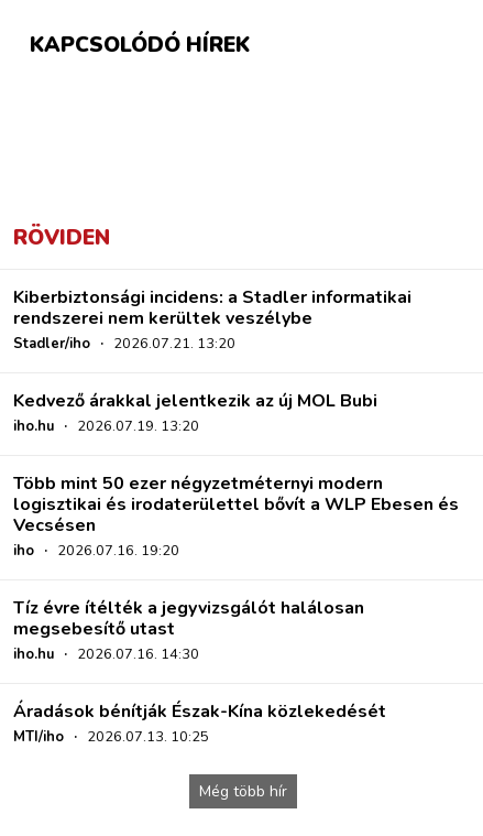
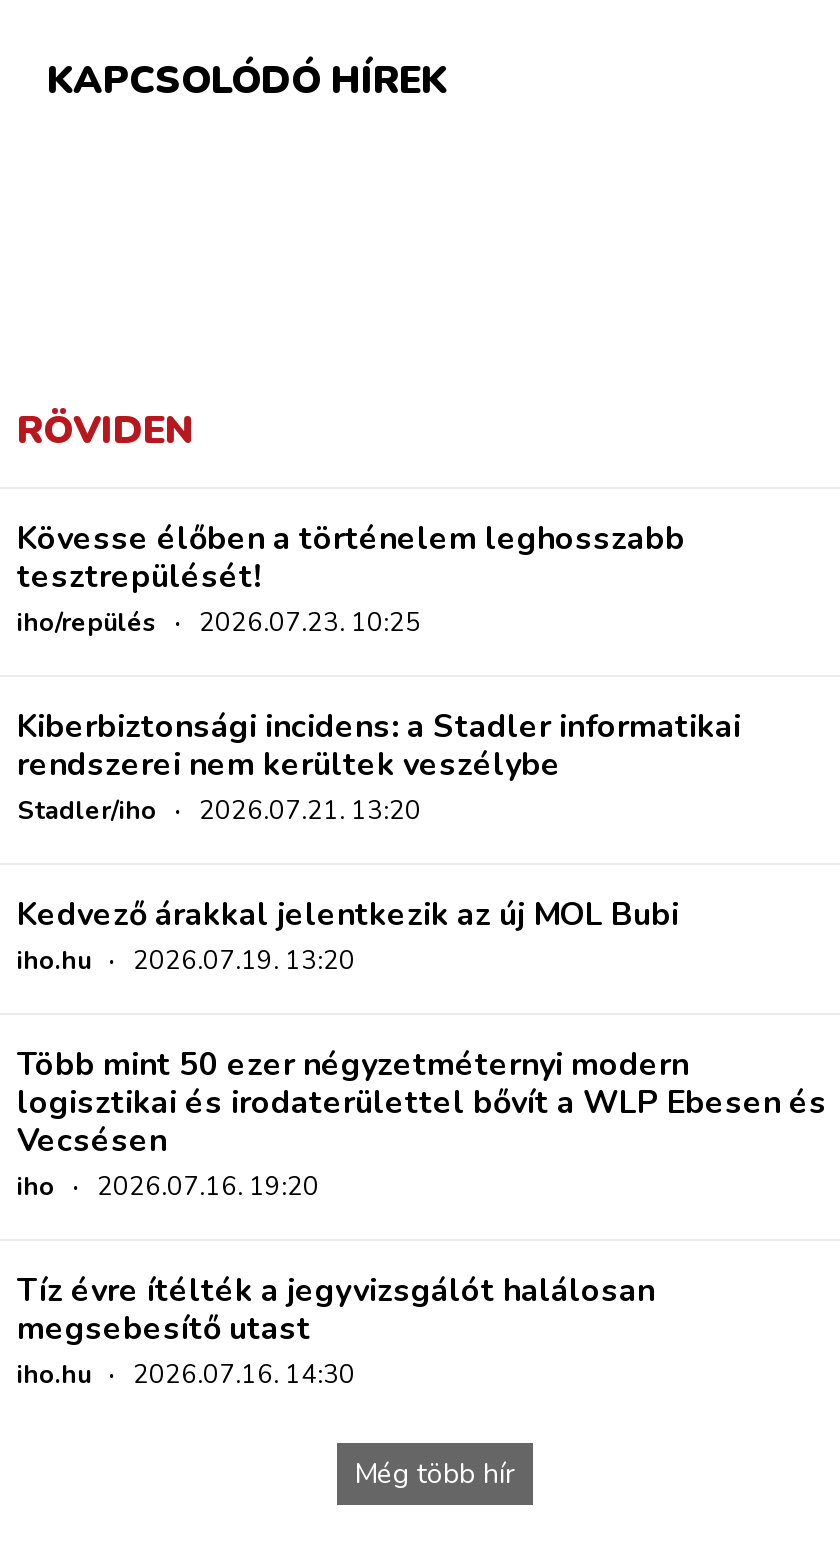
none -> [17,516,685,640] Kövesse élőben a történelem leghosszabb | tesztrepülését! | iho/repülés · 2026.07.23. 10:25
moved [13,285,459,664] -> [17,704,827,1392]: Kiberbiztonsági incidens: a Stadler informatikai | rendszerei nem kerültek veszélybe | Stadler/iho · 2026.07.21. 13:20 | ... | megsebesítő utast | iho.hu · 2026.07.16. 14:30
[13,699,386,746] Áradások bénítják Észak-Kína közlekedését | MTI/iho · 2026.07.13. 10:25 -> none

